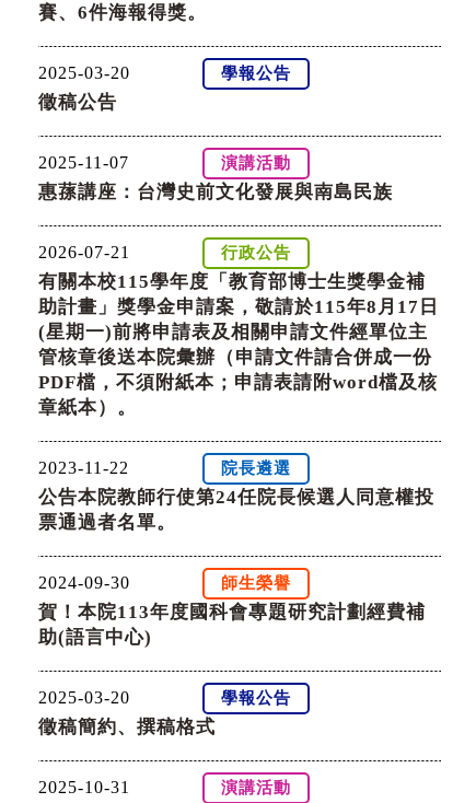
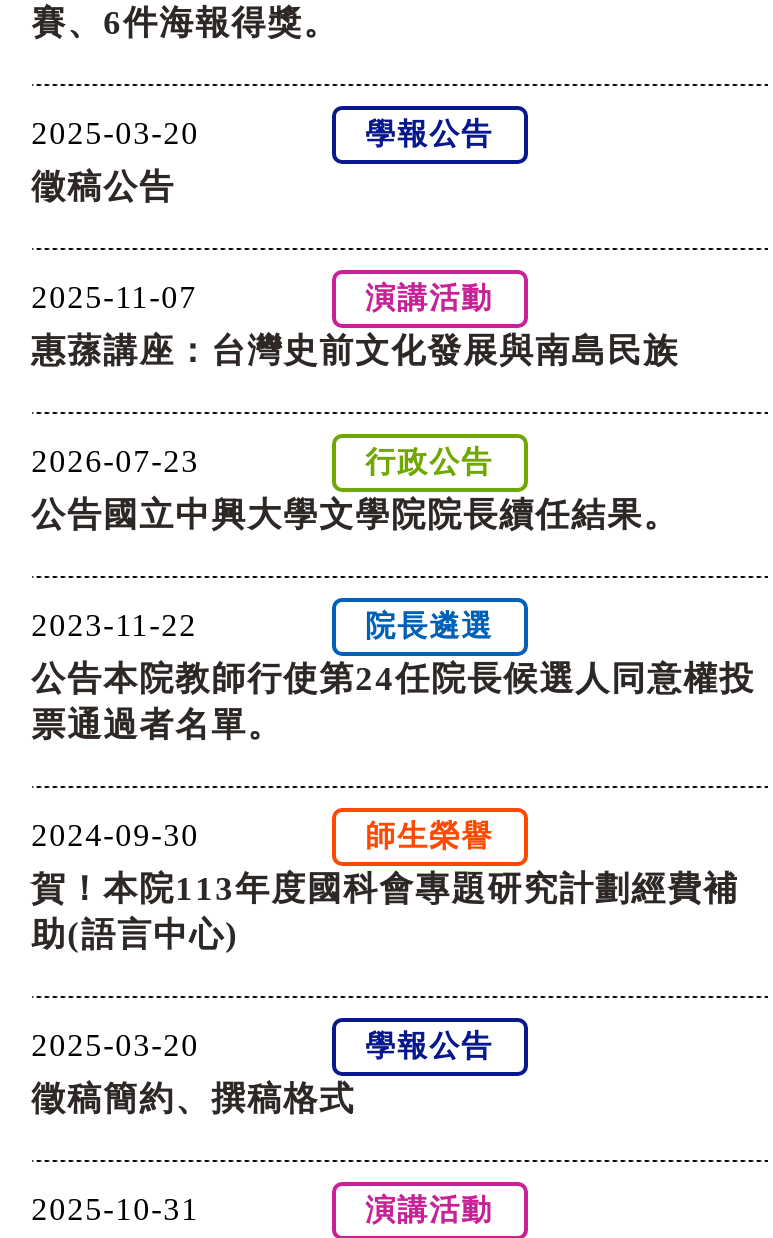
[38,243,130,261] 2026-07-21 -> [31,444,199,478] 2026-07-23
[38,271,438,418] 有關本校115學年度「教育部博士生獎學金補 | 助計畫」獎學金申請案，敬請於115年8月17日 | (星期一)前將申請表及相關申請文件經單位主 | 管核章後送本院彙辦（申請文件請合併成一份 | PDF檔，不須附紙本；申請表請附word檔及核 | 章紙本）。 -> [31,496,679,534] 公告國立中興大學文學院院長續任結果。

